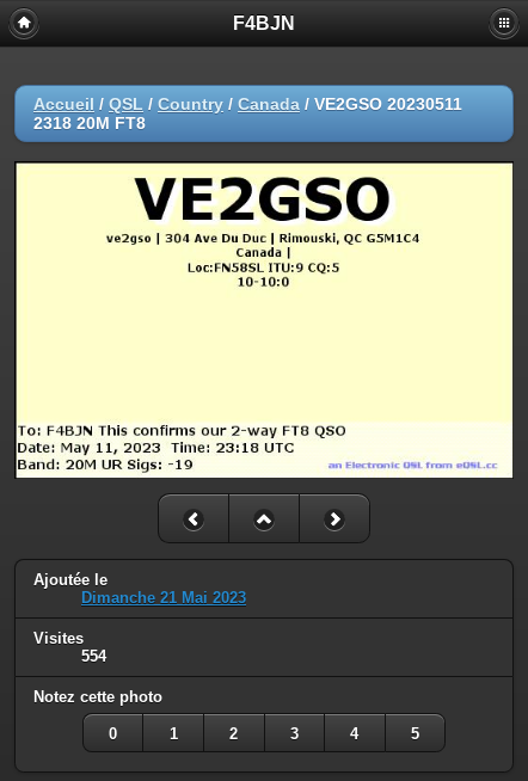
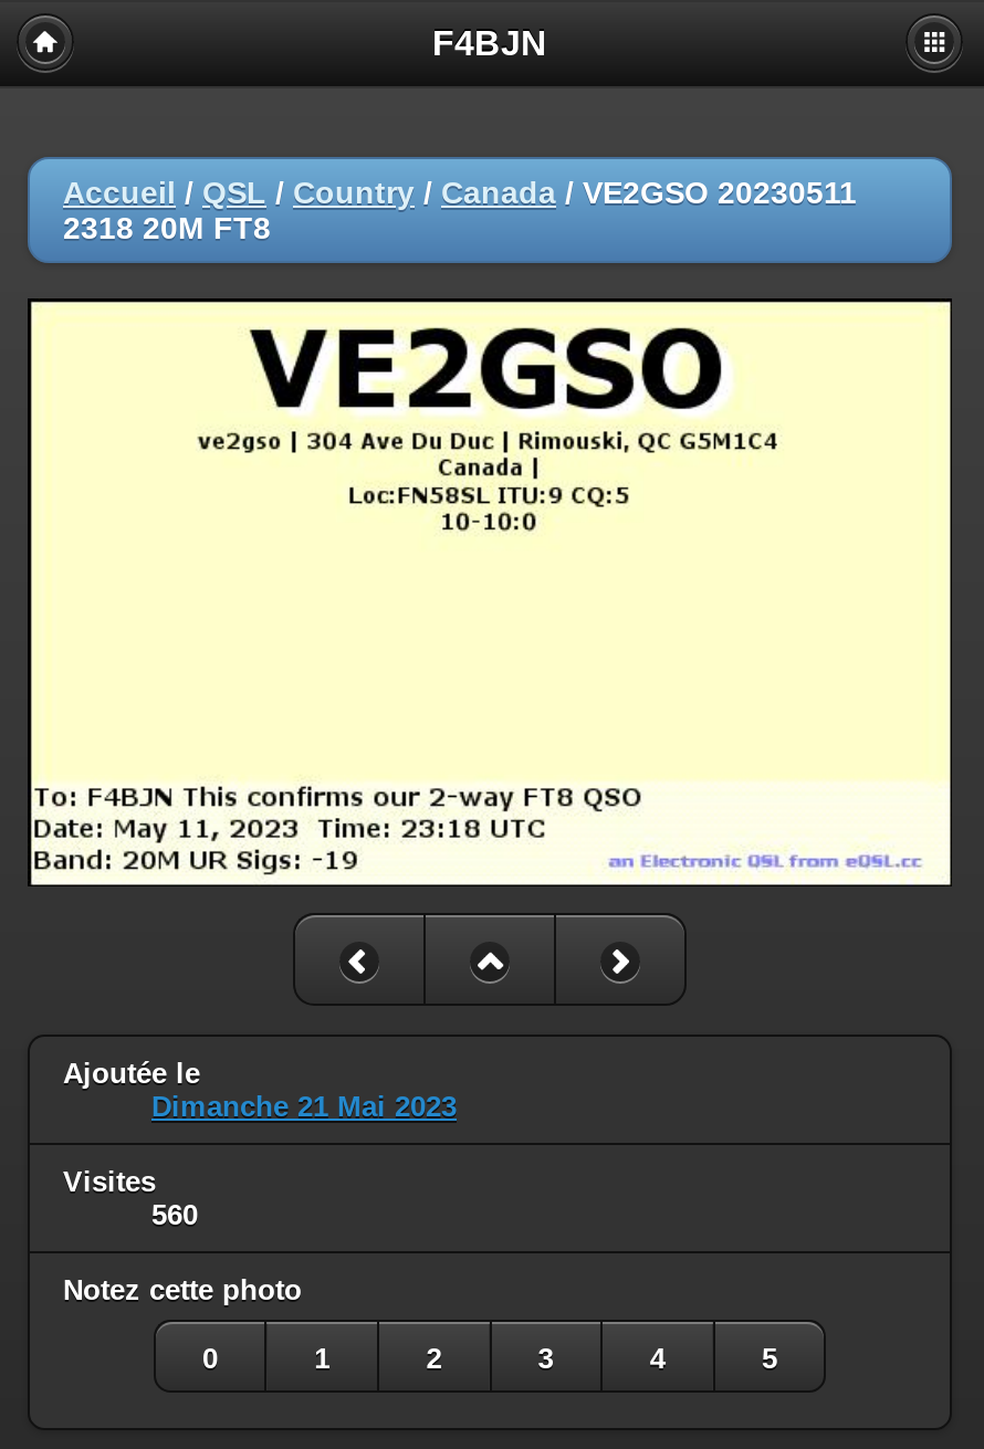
[81,647,106,665] 554 -> [151,1198,198,1231] 560

